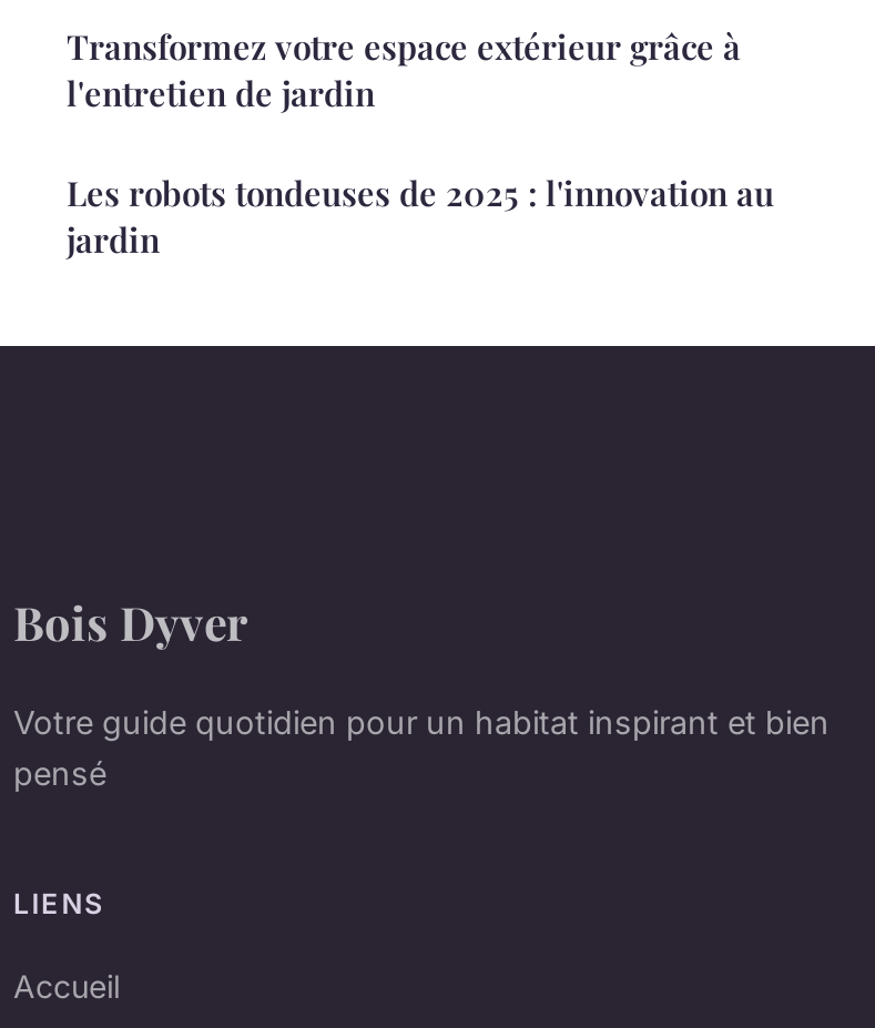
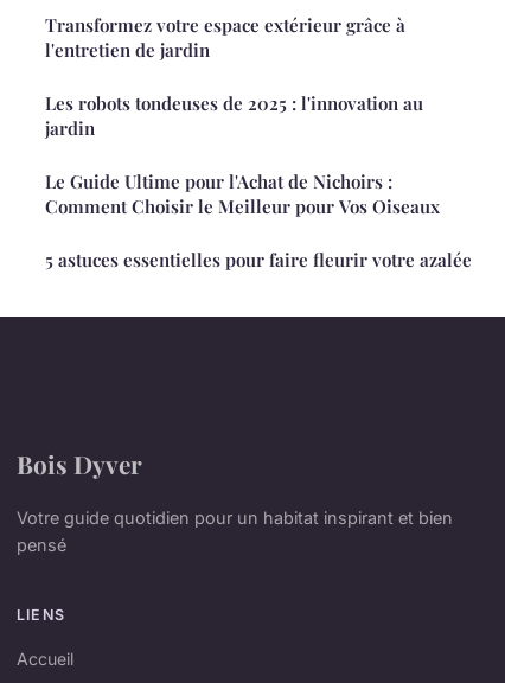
none -> [45,170,472,272] Le Guide Ultime pour l'Achat de Nichoirs : | Comment Choisir le Meilleur pour Vos Oiseaux | 5 astuces essentielles pour faire fleurir votre azalée

